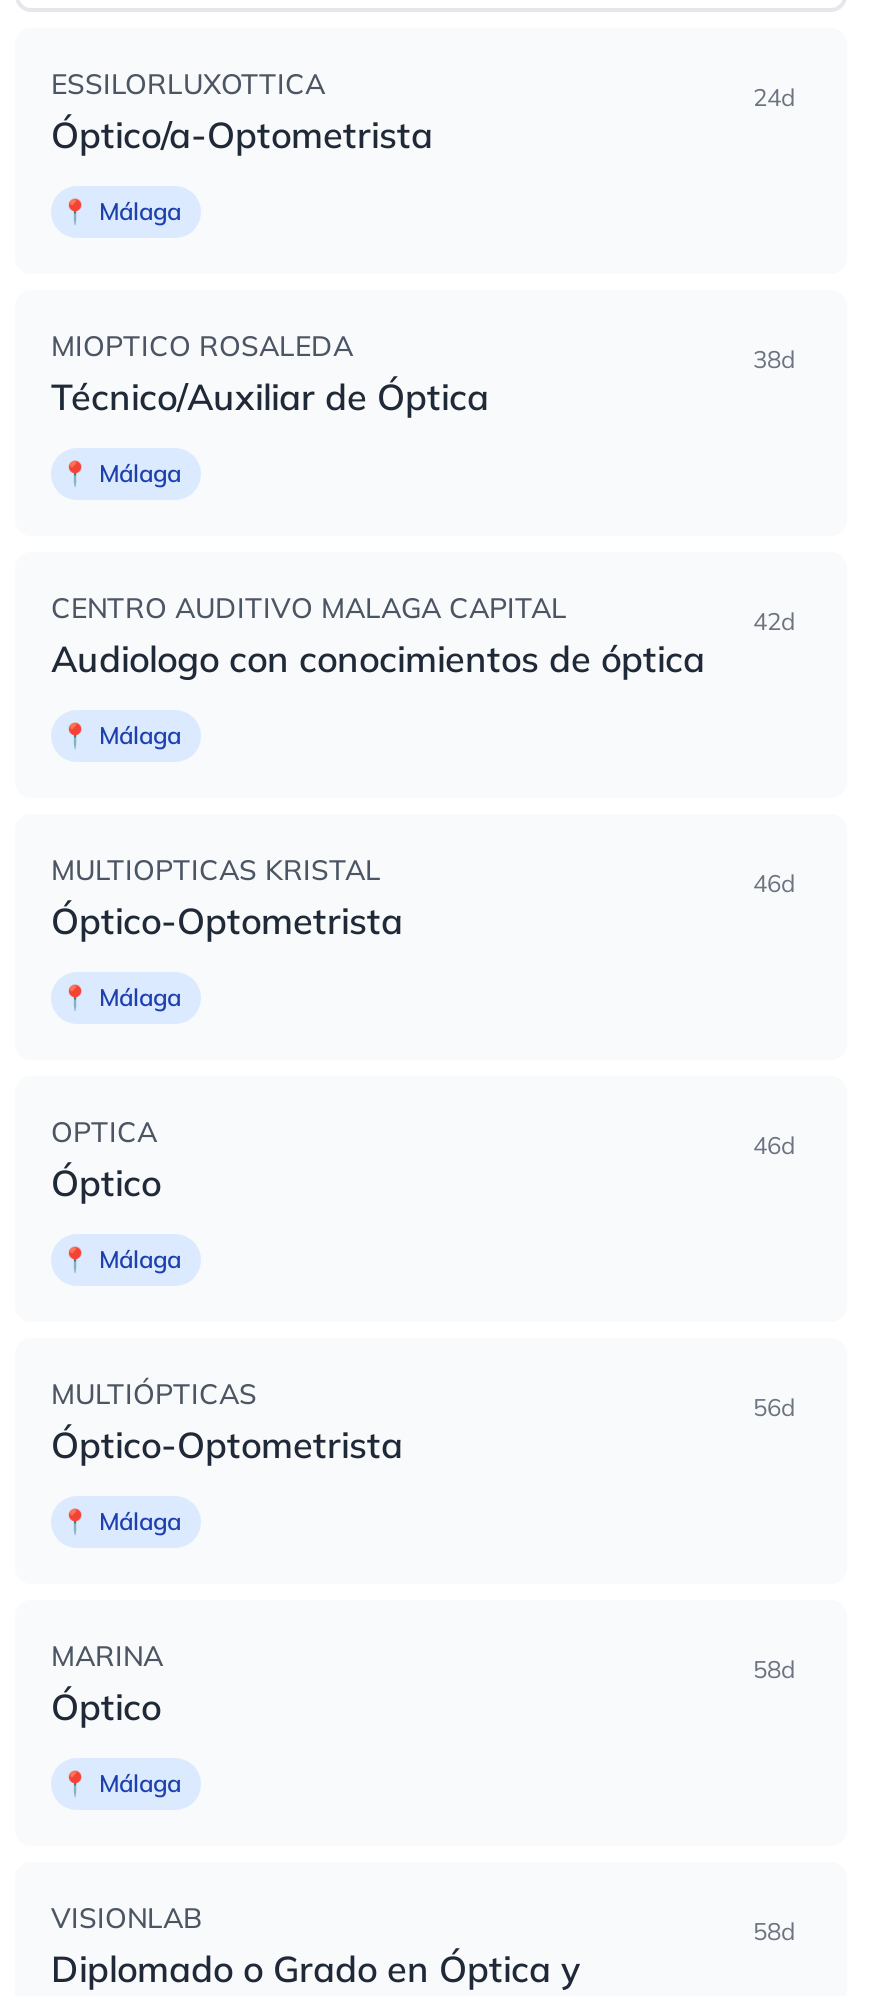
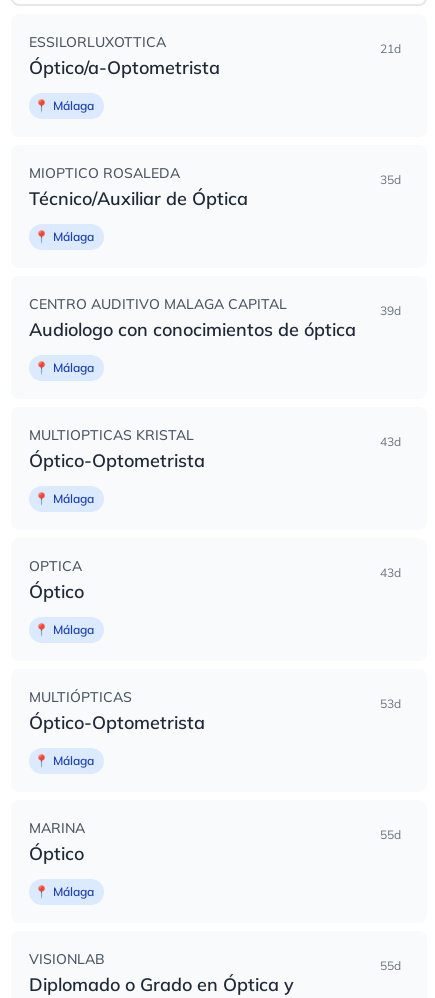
[753,82,795,112] 24d -> [380,41,401,56] 21d
[753,344,795,374] 38d -> [380,172,401,187] 35d
[753,606,795,636] 42d -> [380,303,401,318] 39d
[753,868,795,898] 46d -> [380,434,401,449] 43d
[753,1130,795,1160] 46d -> [380,565,401,580] 43d
[753,1392,795,1422] 56d -> [380,696,401,711] 53d
[753,1654,795,1684] 58d -> [380,827,401,842] 55d
[753,1916,795,1946] 58d -> [380,958,401,973] 55d

